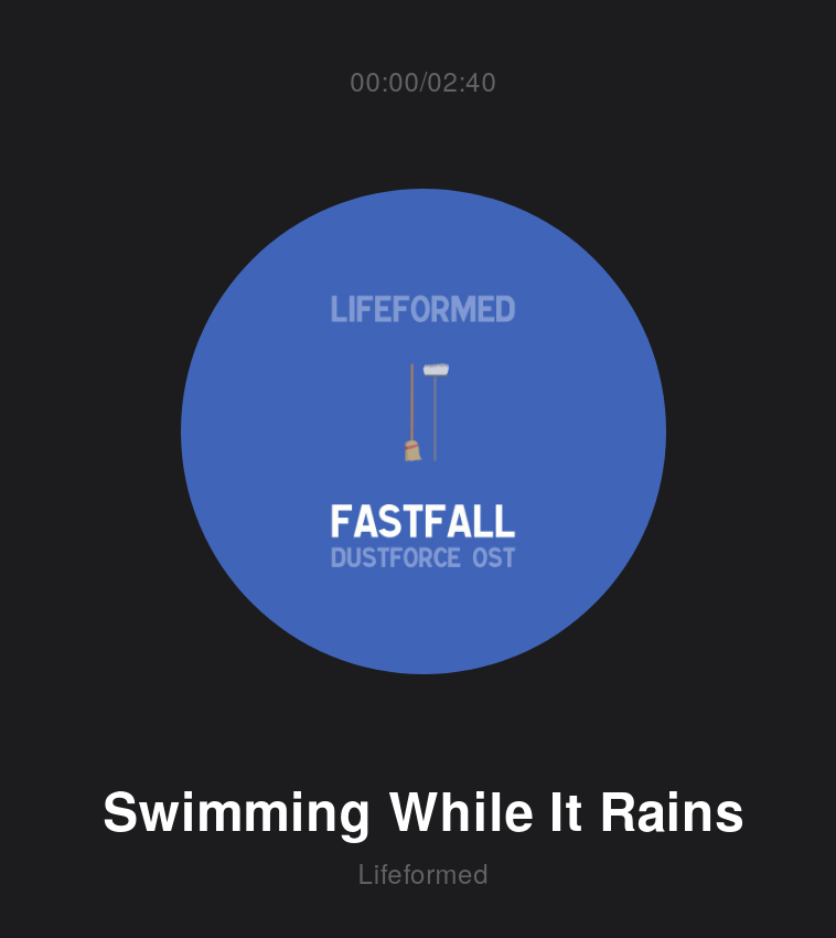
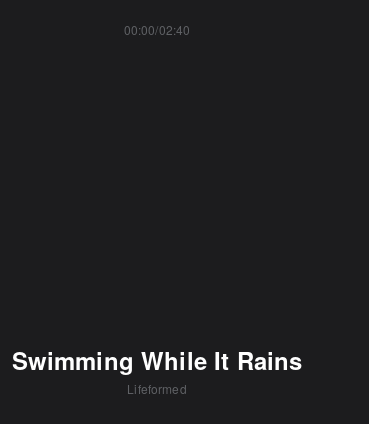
[179,186,668,676] [image] -> none

